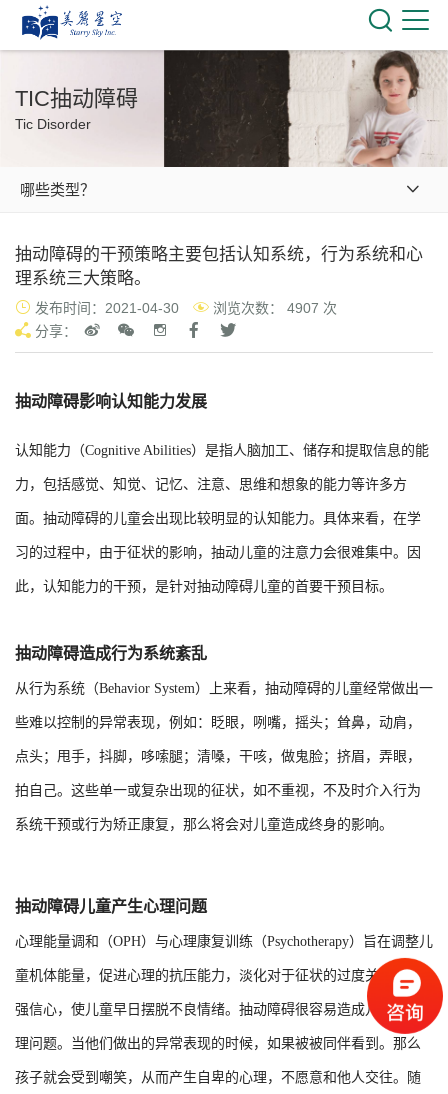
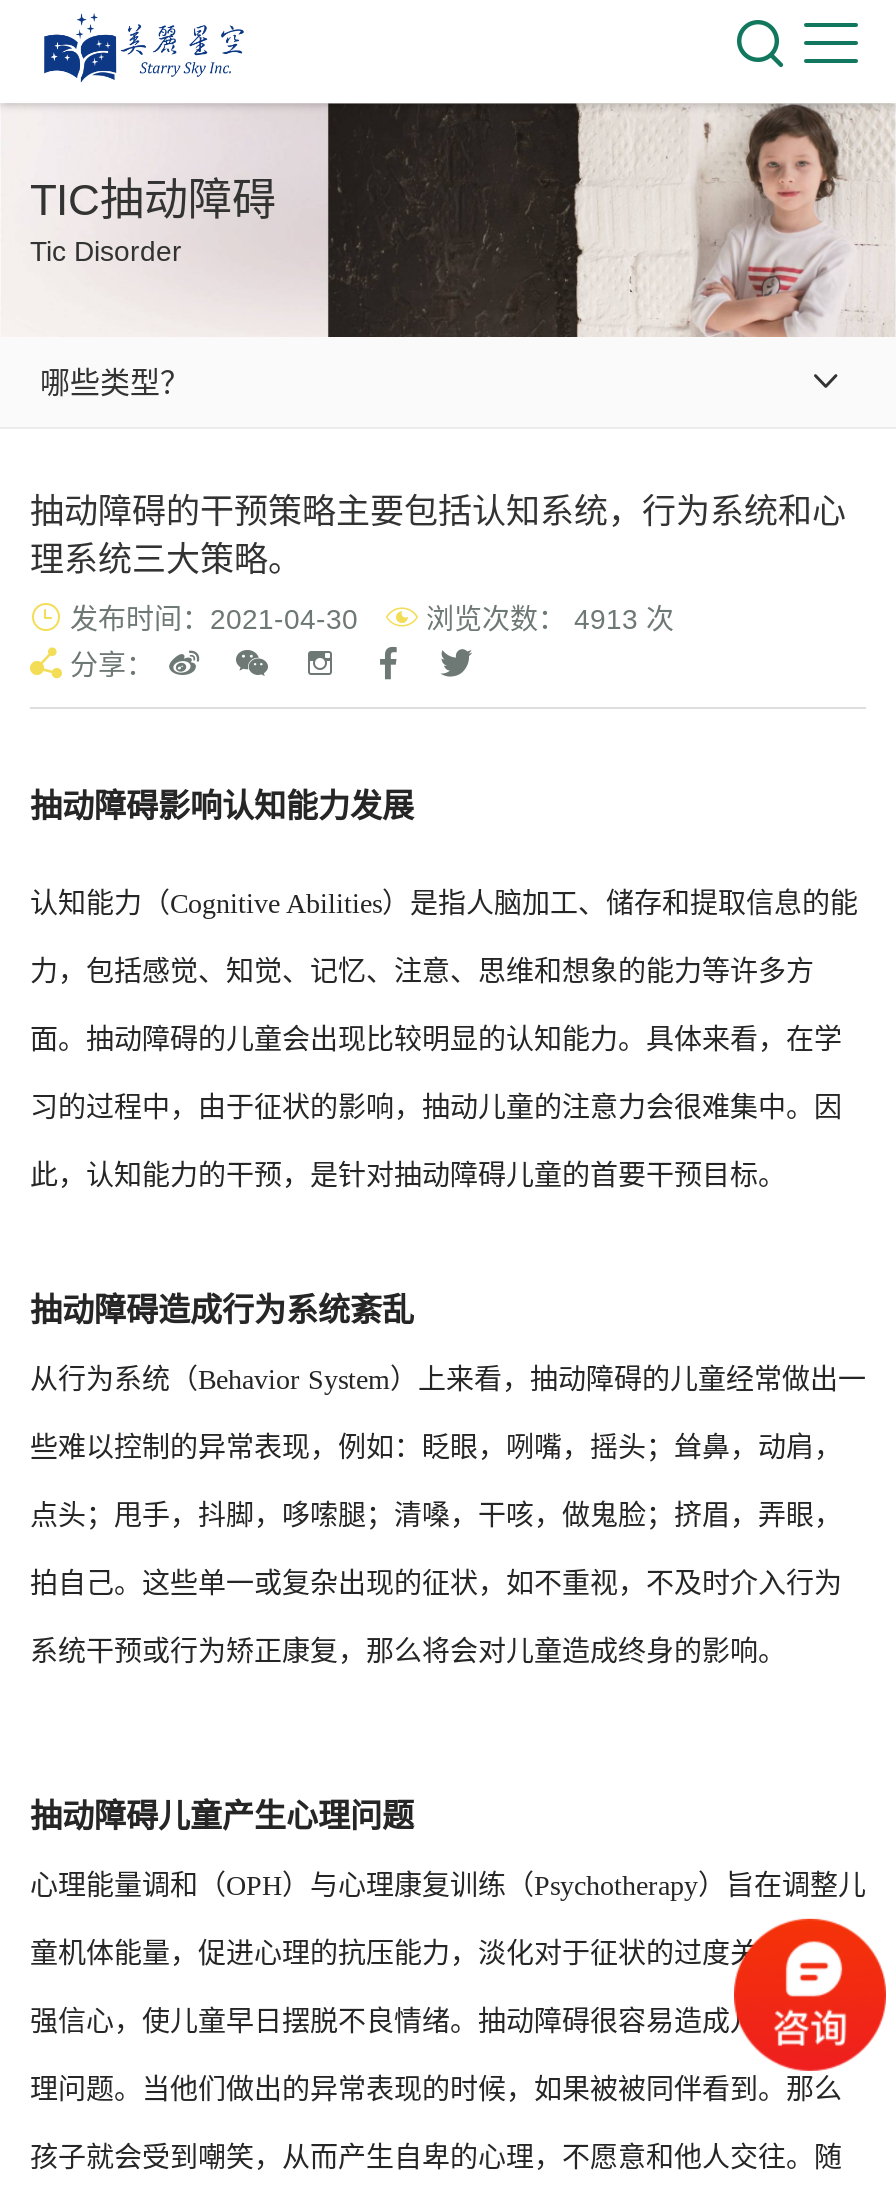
[31,300,337,316] 发布时间：2021-04-30 浏览次数： 4907 次 -> [62,604,674,636] 发布时间：2021-04-30 浏览次数： 4913 次

